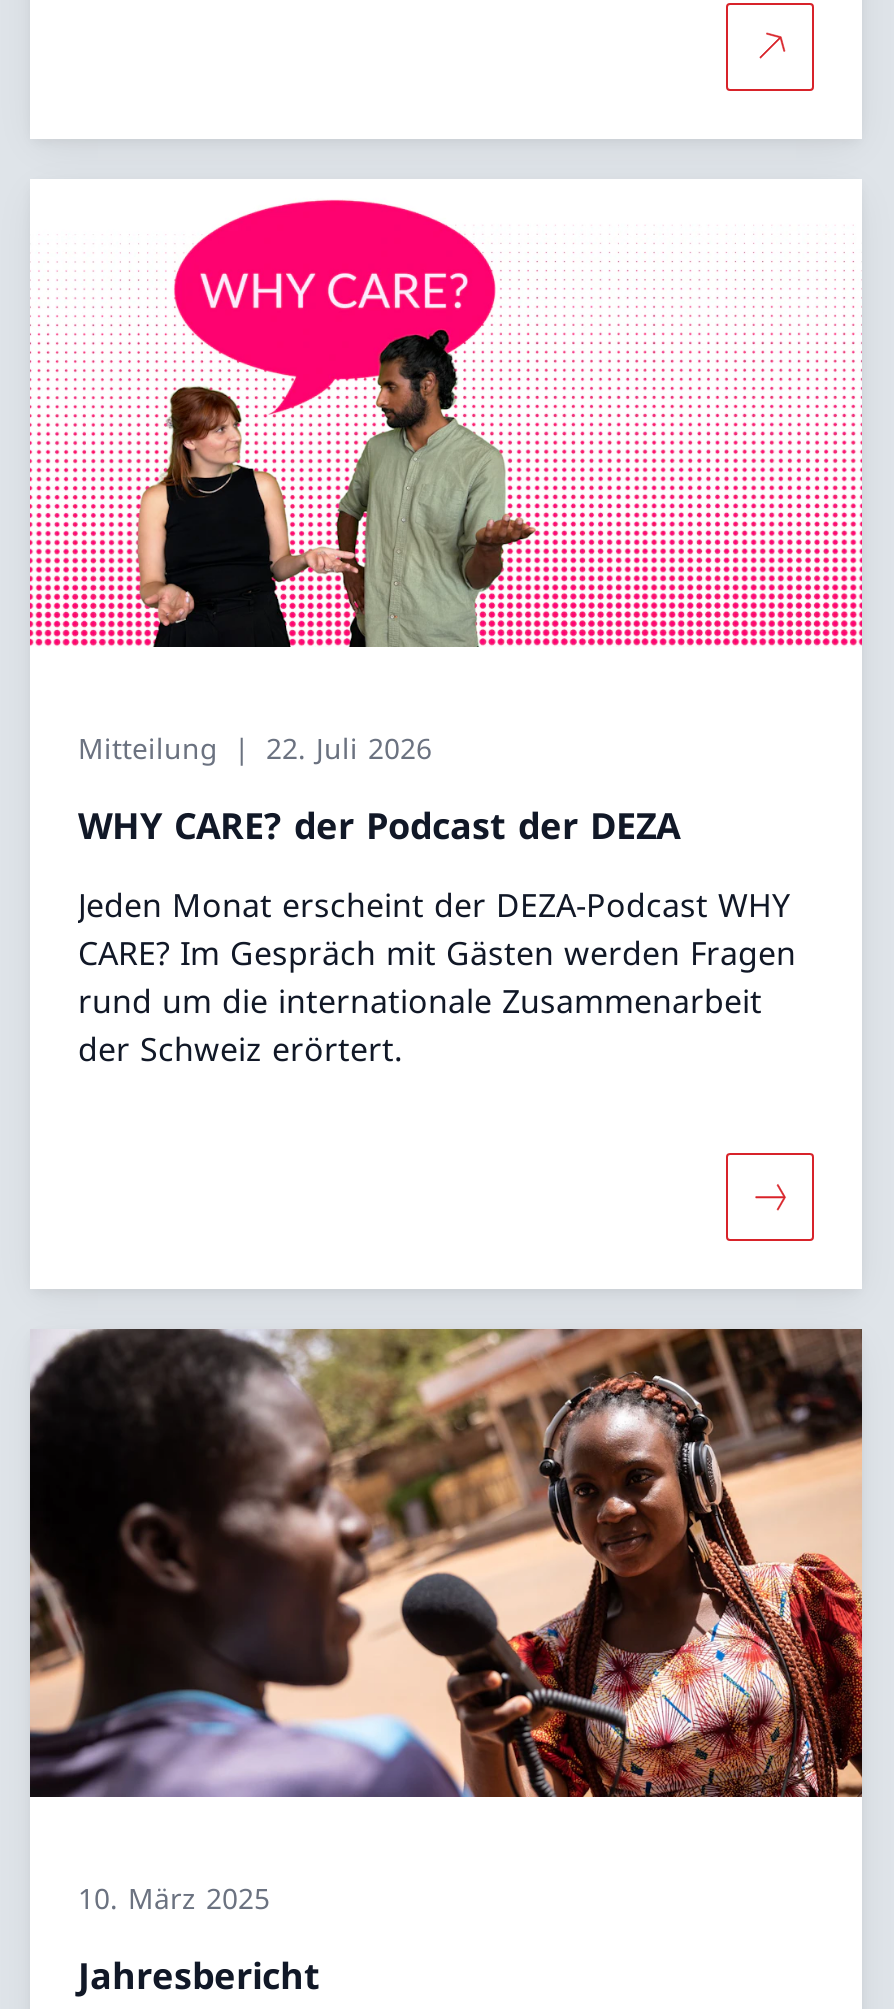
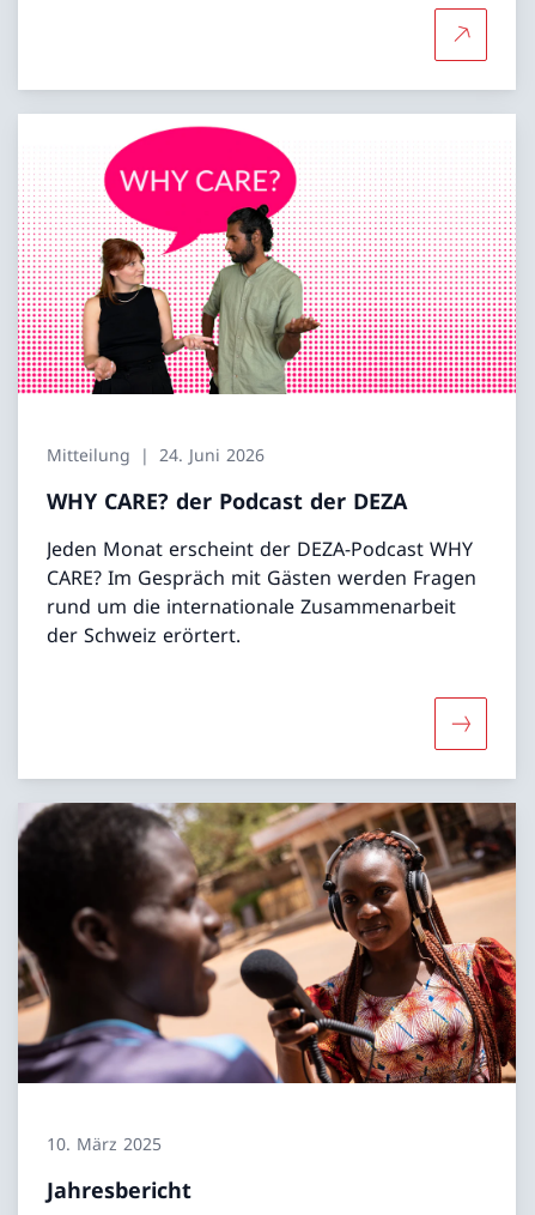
[78,729,432,767] Mitteilung 22. Juli 2026 -> [47,443,265,466] Mitteilung 24. Juni 2026

